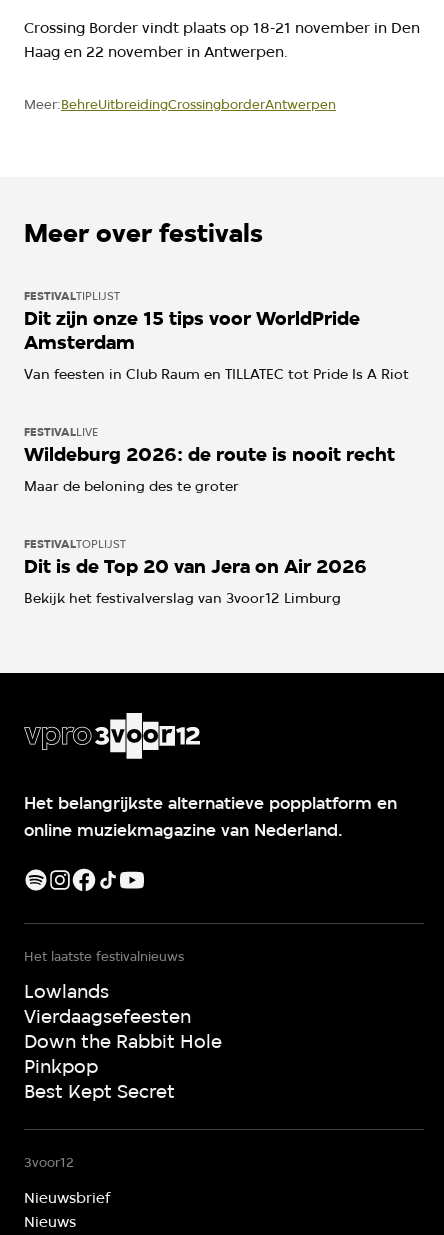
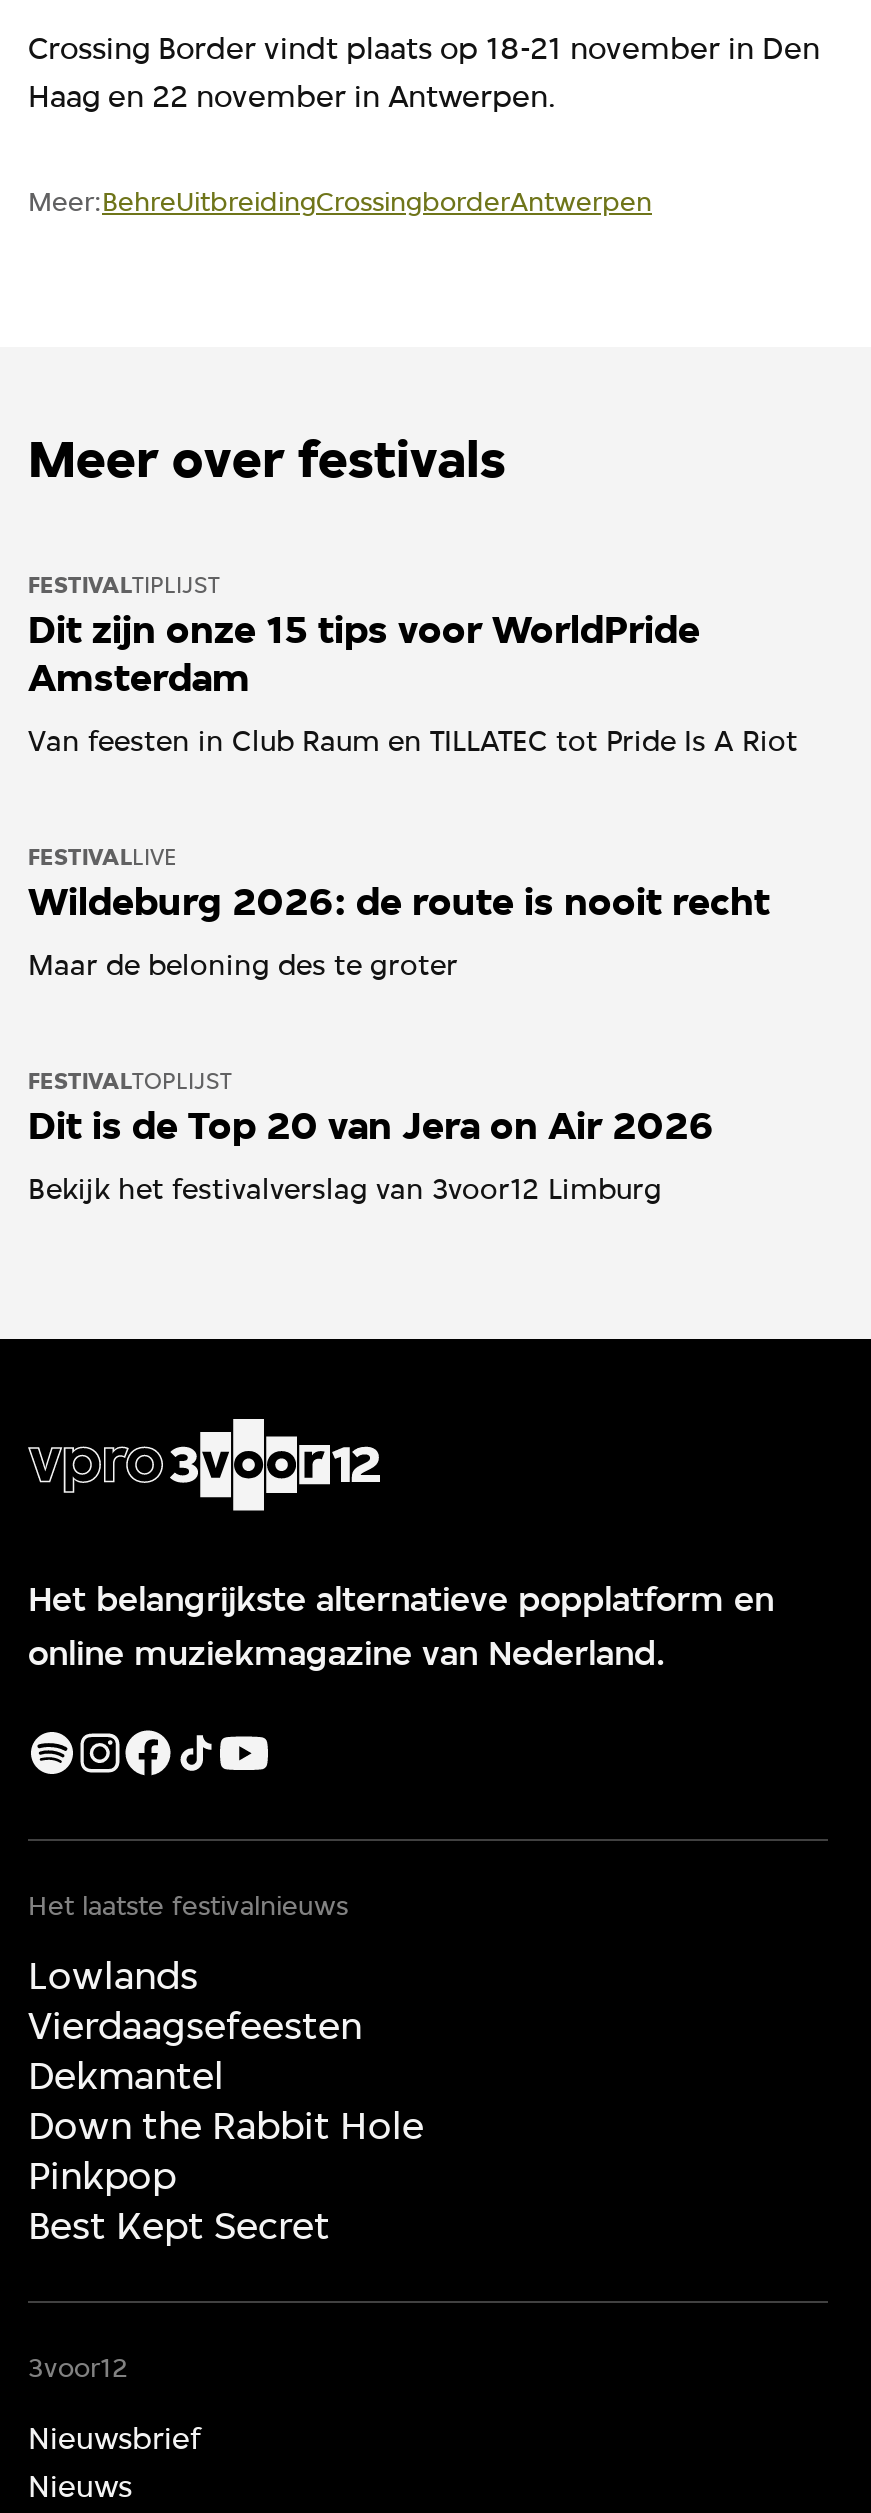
none -> [28,2053,224,2099] Dekmantel

